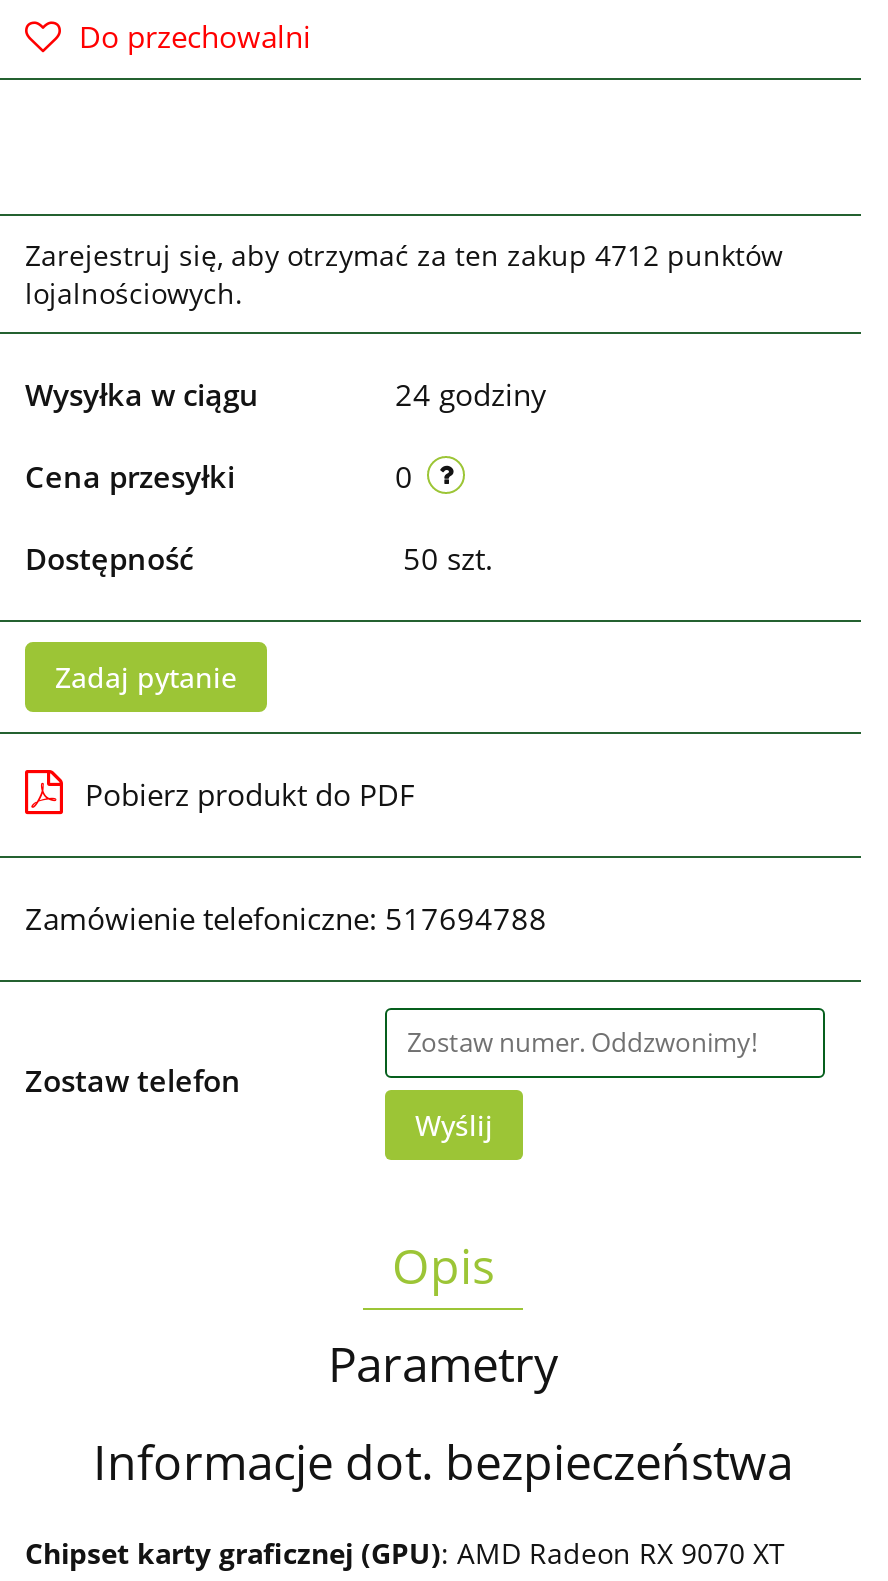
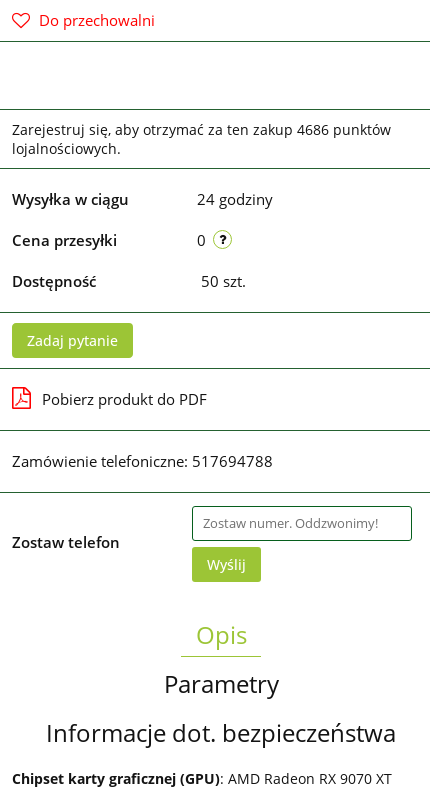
[25,235,783,273] Zarejestruj się, aby otrzymać za ten zakup 4712 punktów -> [12,120,391,139] Zarejestruj się, aby otrzymać za ten zakup 4686 punktów

